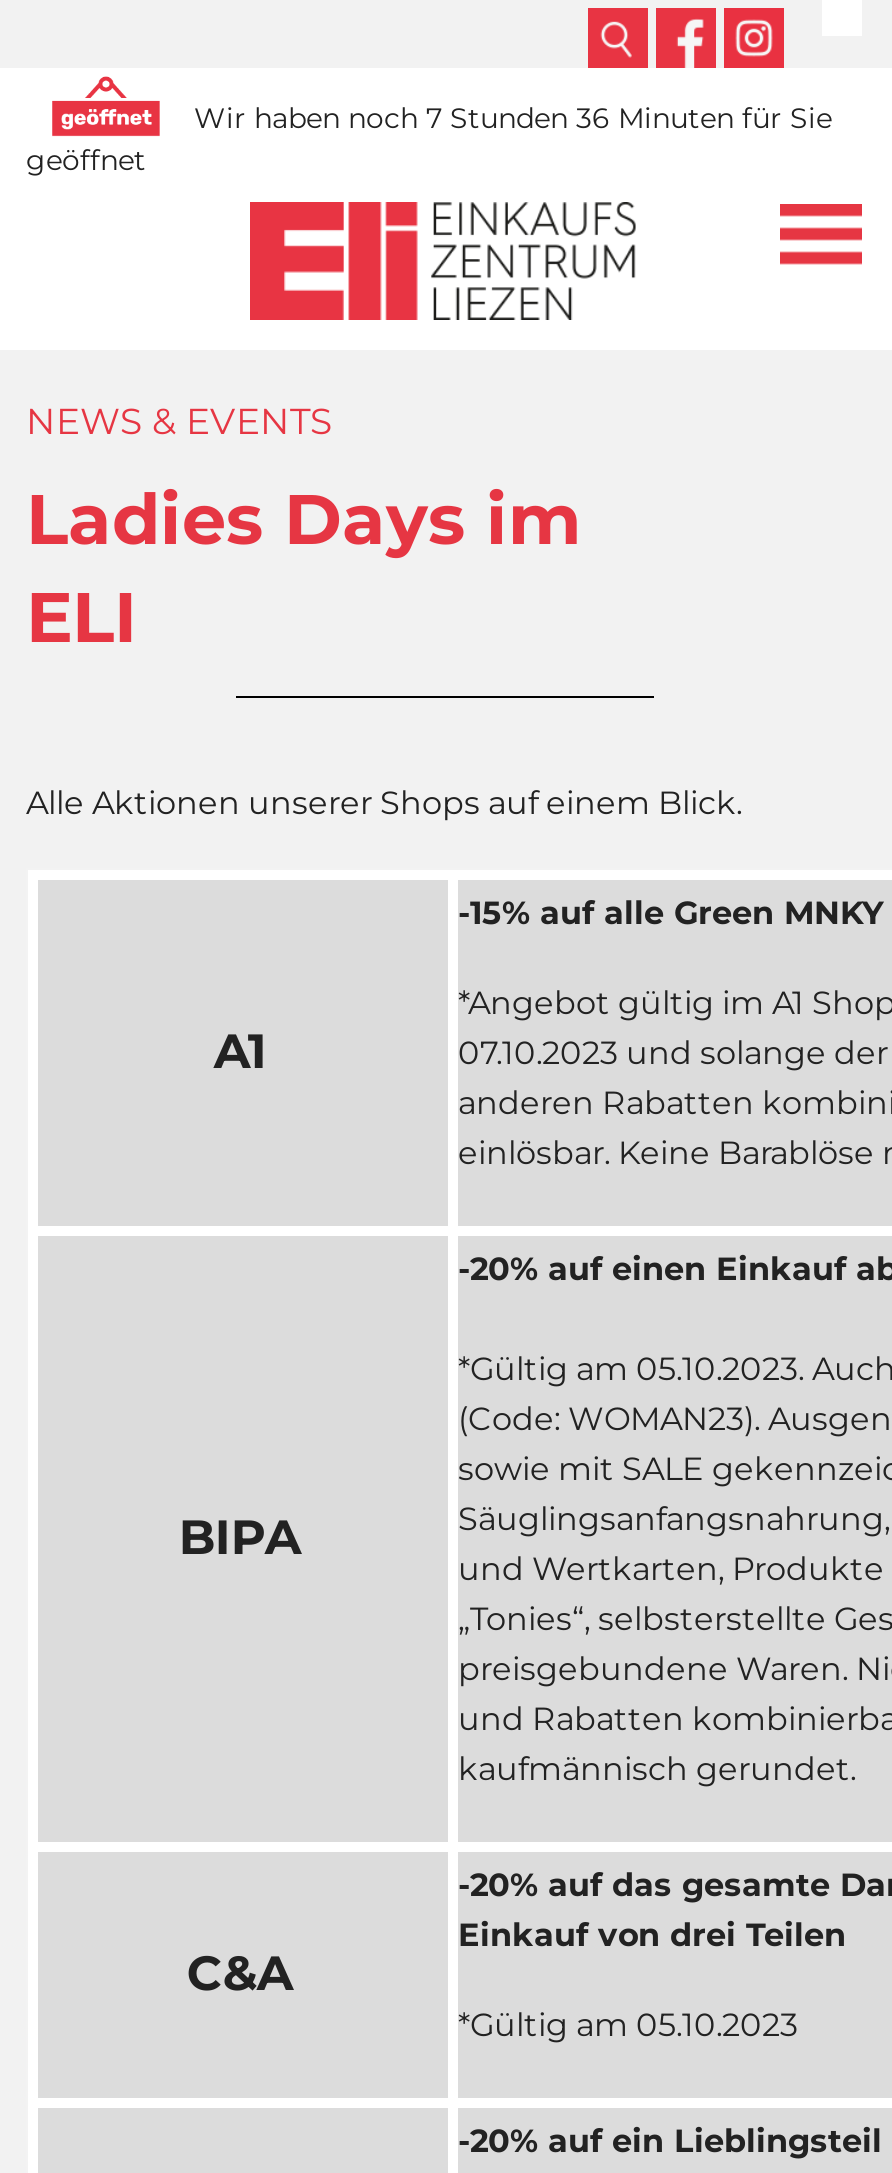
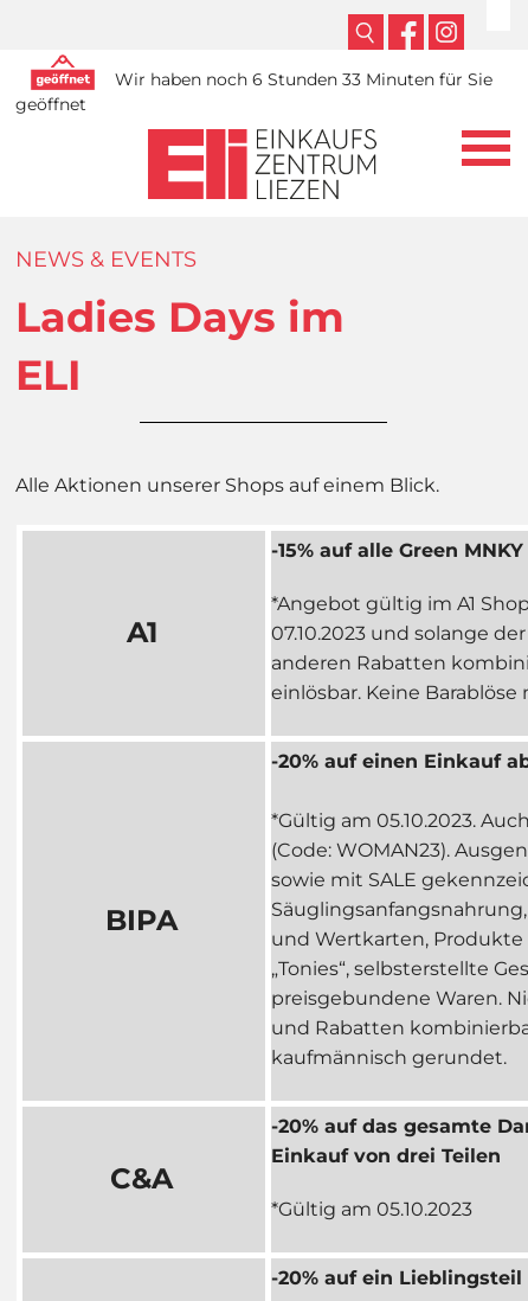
[186,101,832,137] Wir haben noch 7 Stunden 36 Minuten für Sie -> [110,69,492,91] Wir haben noch 6 Stunden 33 Minuten für Sie

